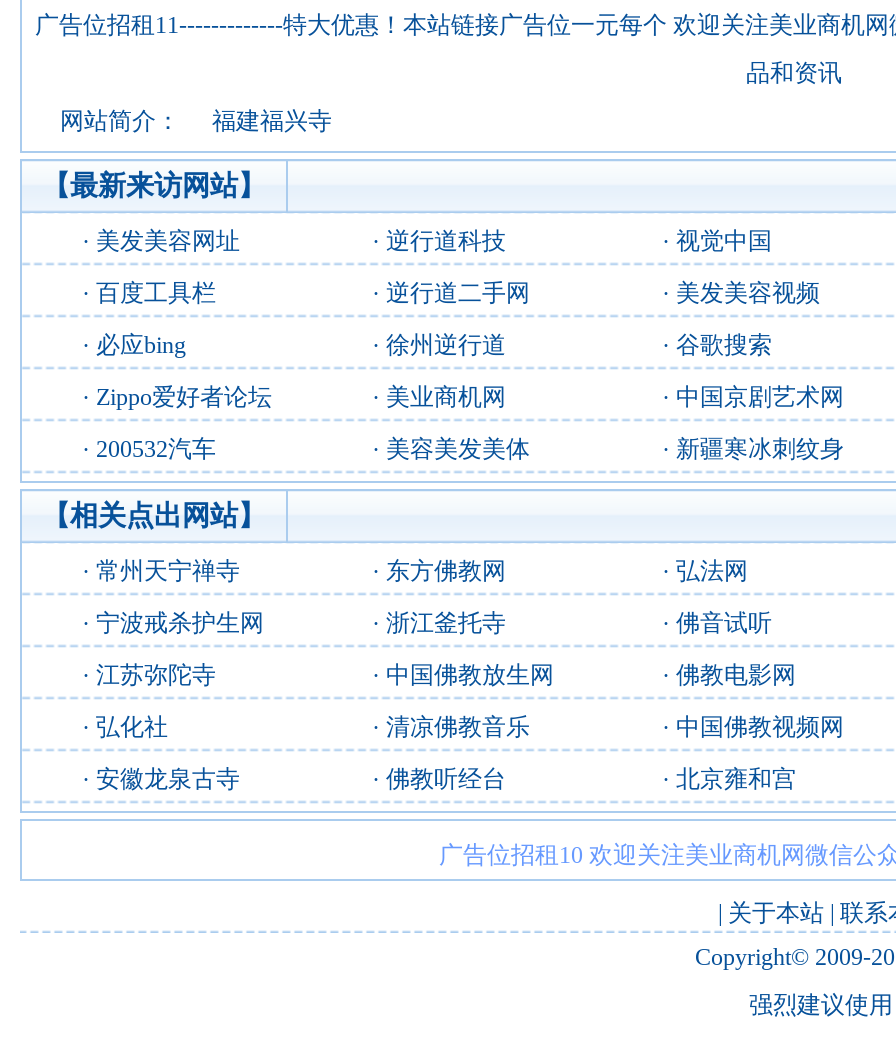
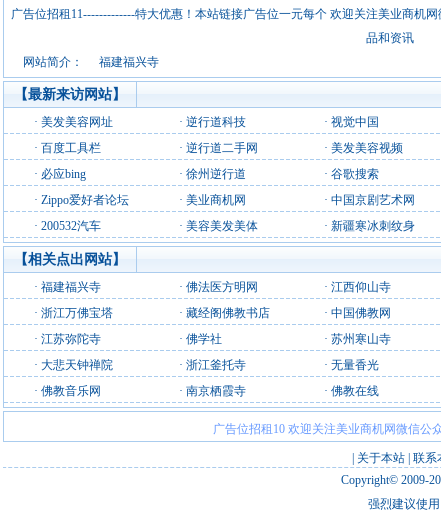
[82,557,748,585] ·常州天宁禅寺 | ·东方佛教网 | ·弘法网 -> [34,280,391,294] ·福建福兴寺 | ·佛法医方明网 | ·江西仰山寺
[82,609,772,637] ·宁波戒杀护生网 | ·浙江釜托寺 | ·佛音试听 -> [34,306,391,320] ·浙江万佛宝塔 | ·藏经阁佛教书店 | ·中国佛教网
[372,661,796,689] ·中国佛教放生网 | ·佛教电影网 -> [179,332,391,346] ·佛学社 | ·苏州寒山寺
[82,713,844,741] ·弘化社 | ·清凉佛教音乐 | ·中国佛教视频网 -> [34,358,379,372] ·大悲天钟禅院 | ·浙江釜托寺 | ·无量香光
[82,765,796,793] ·安徽龙泉古寺 | ·佛教听经台 | ·北京雍和宫 -> [34,384,379,398] ·佛教音乐网 | ·南京栖霞寺 | ·佛教在线

